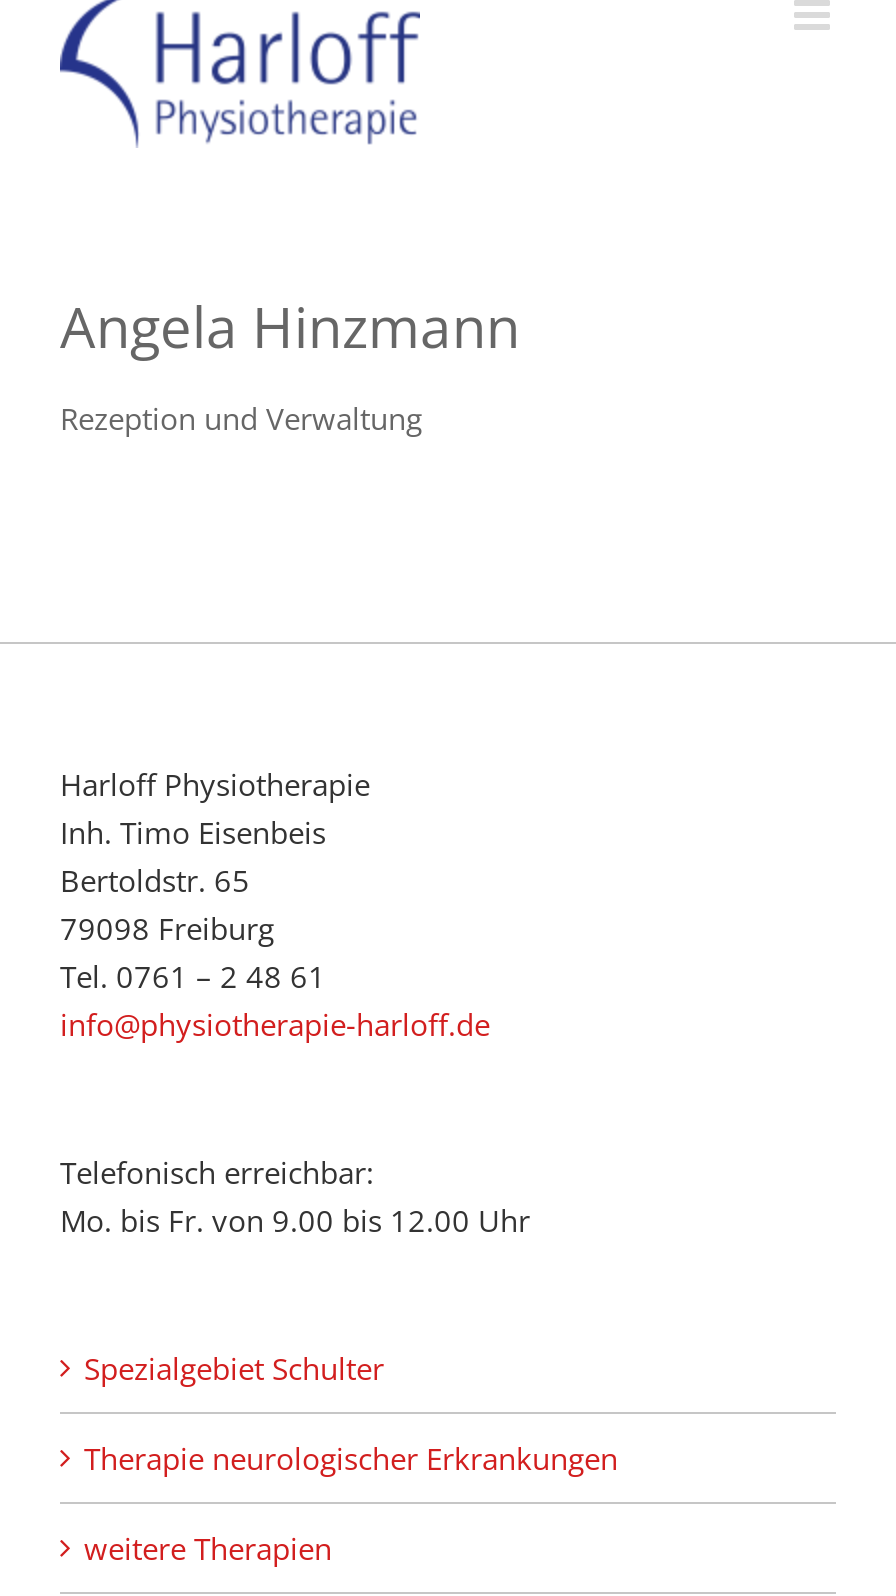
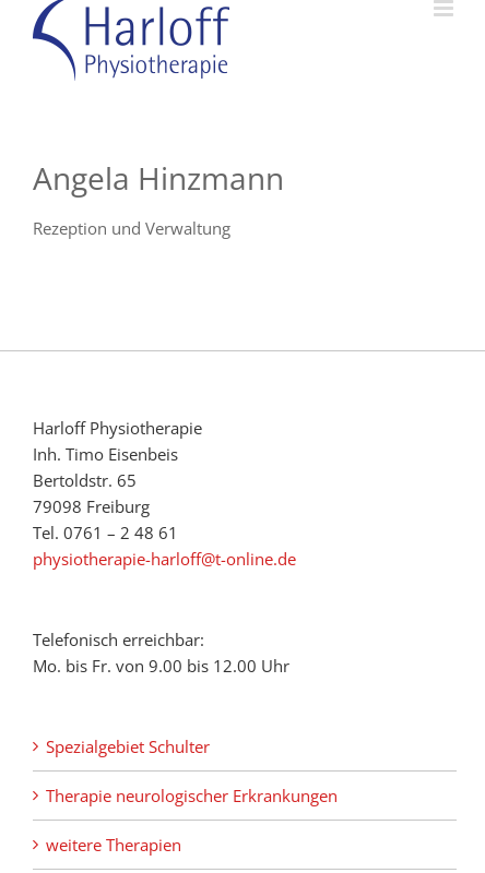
[60,1005,490,1045] info@physiotherapie-harloff.de -> [33,548,296,570] physiotherapie-harloff@t-online.de

